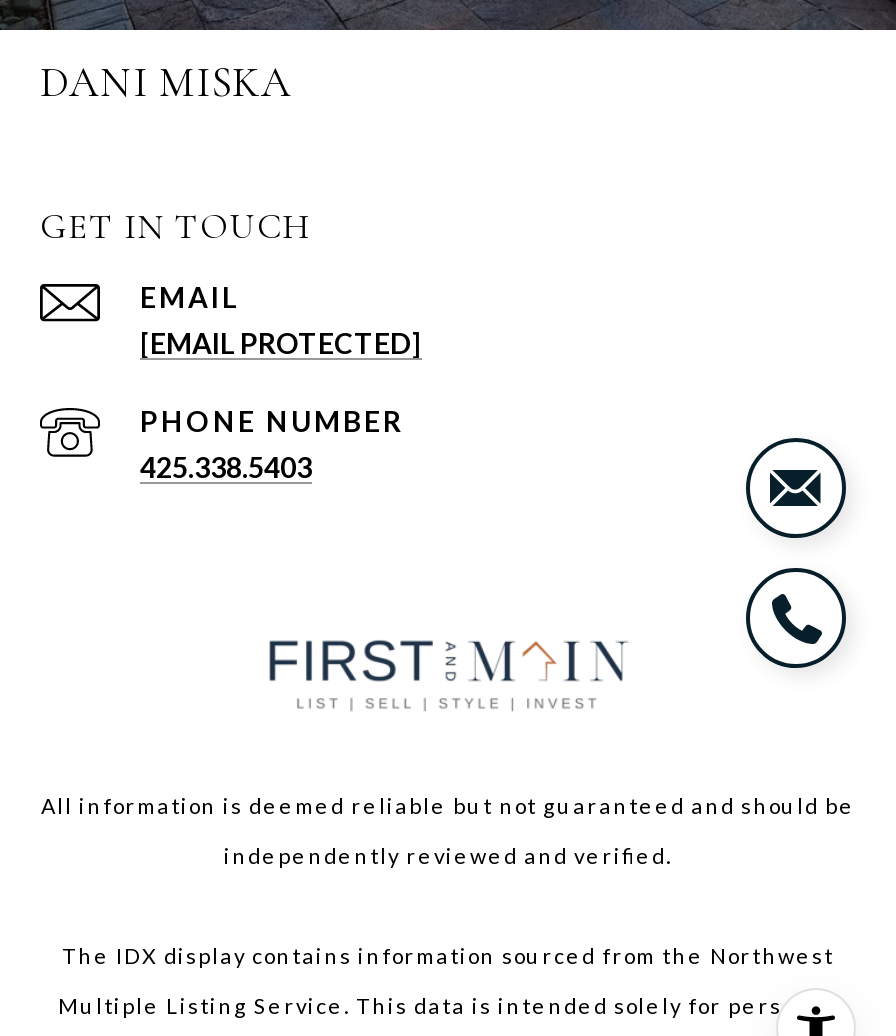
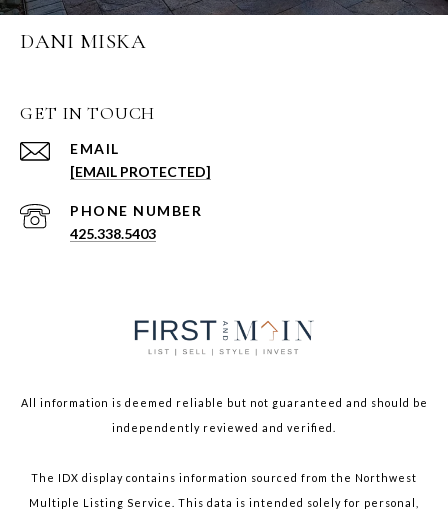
[744,436,850,542] [image] -> none
[744,566,850,672] [image] -> none

